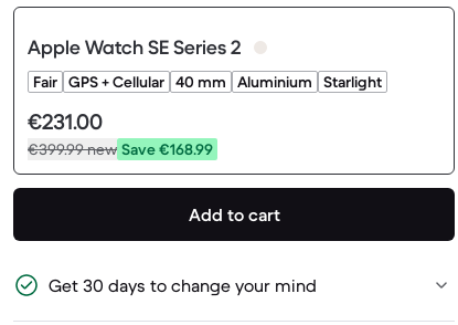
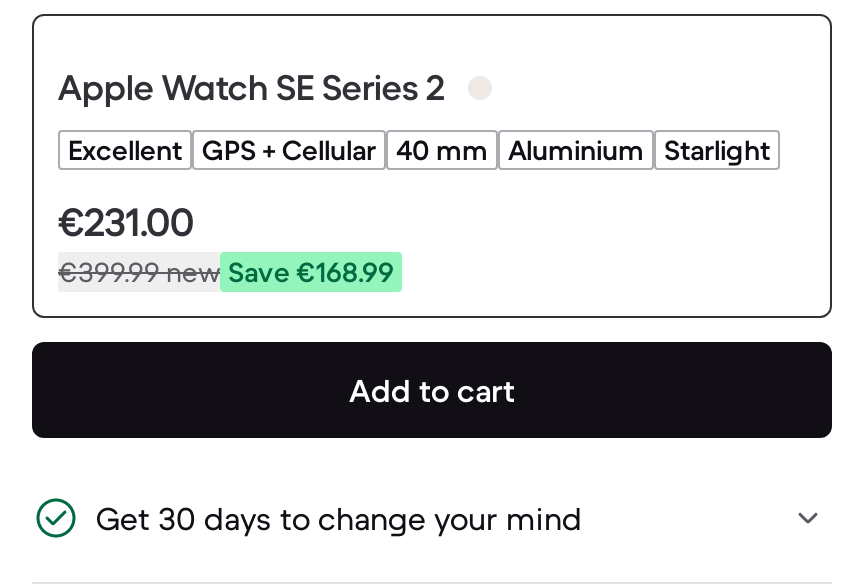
[33,72,382,92] Fair GPS + Cellular 40 mm Aluminium Starlight -> [68,132,770,168] Excellent GPS + Cellular 40 mm Aluminium Starlight

